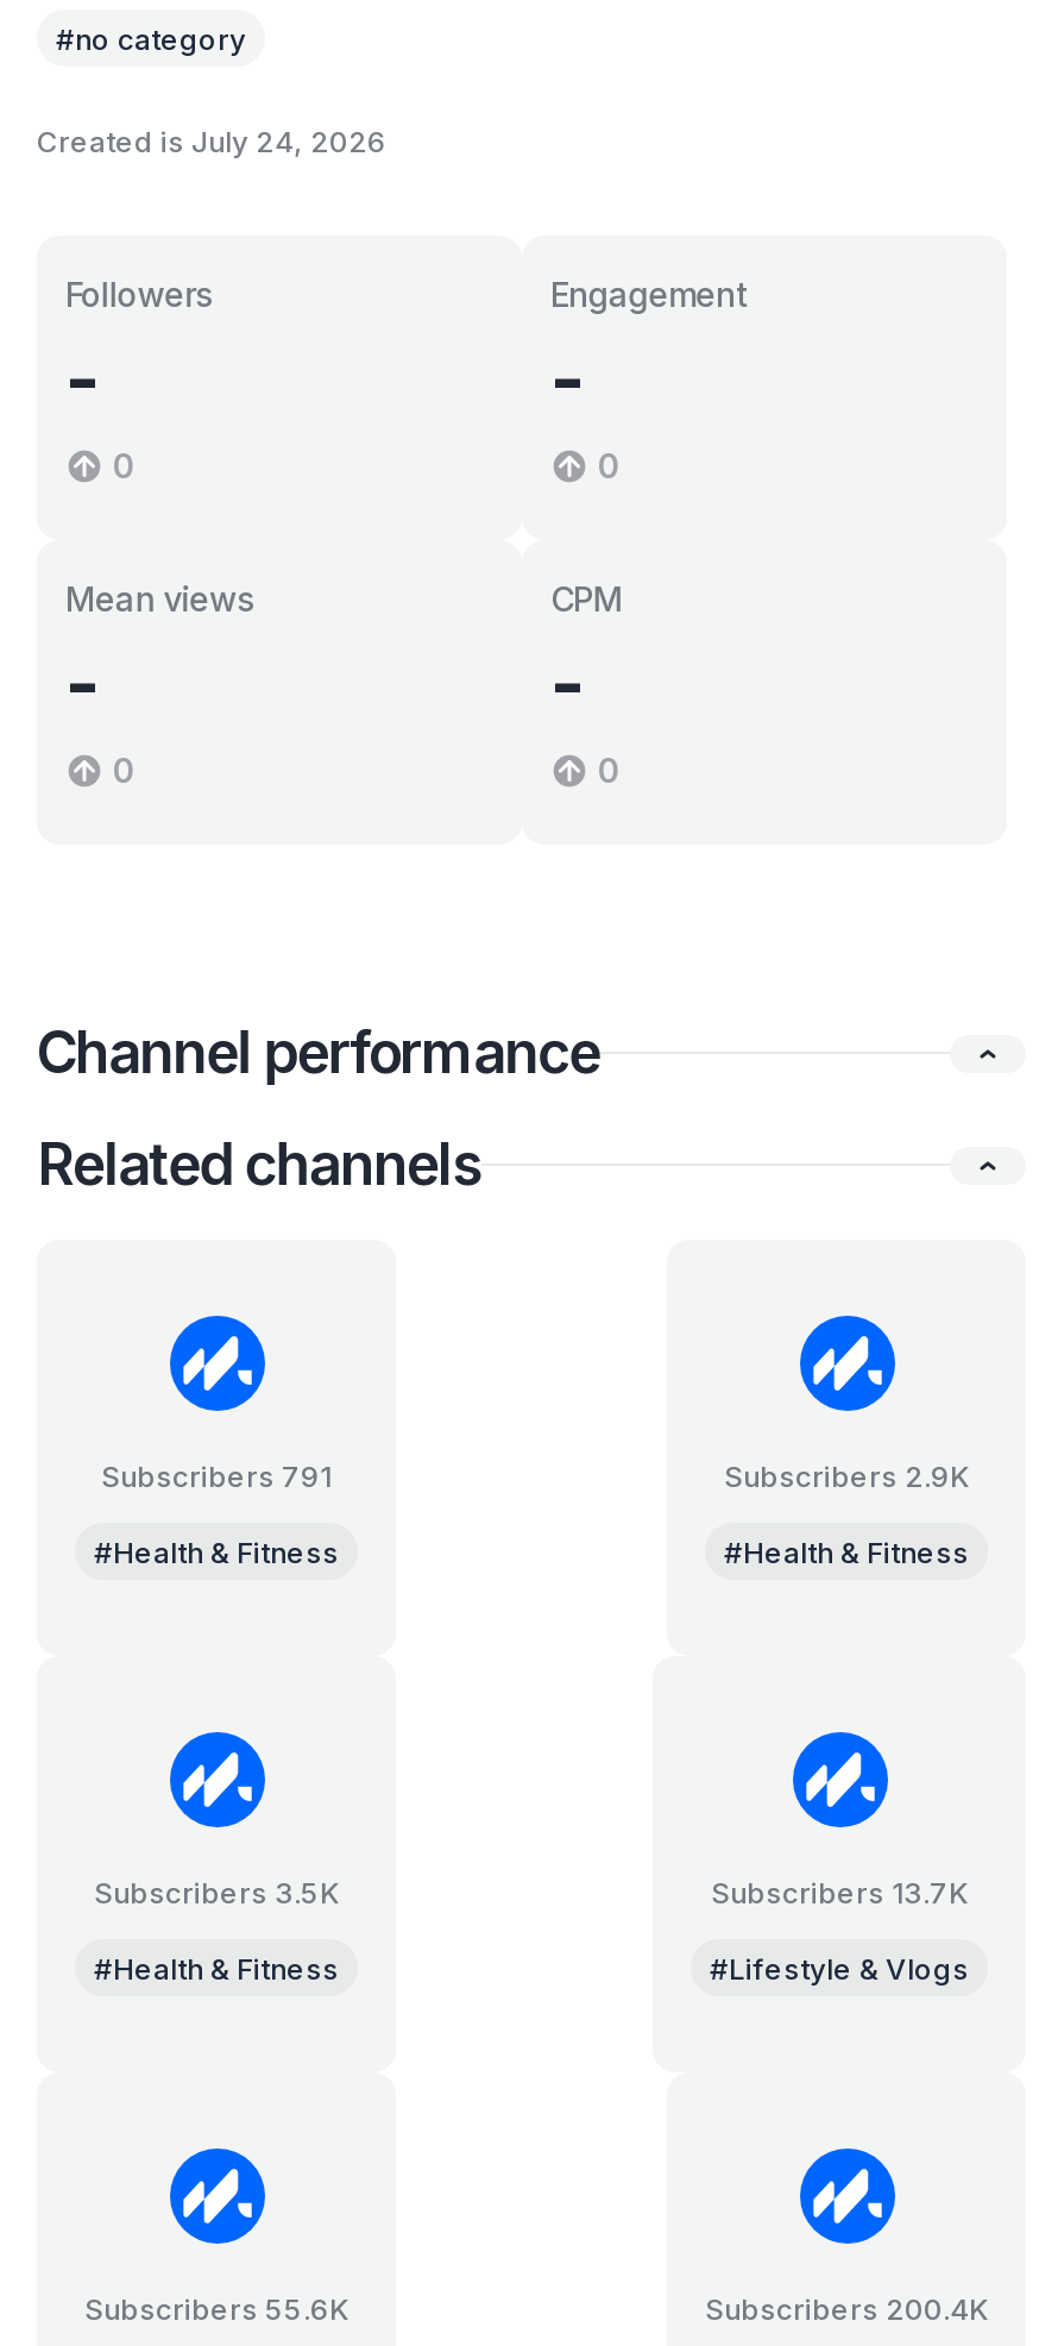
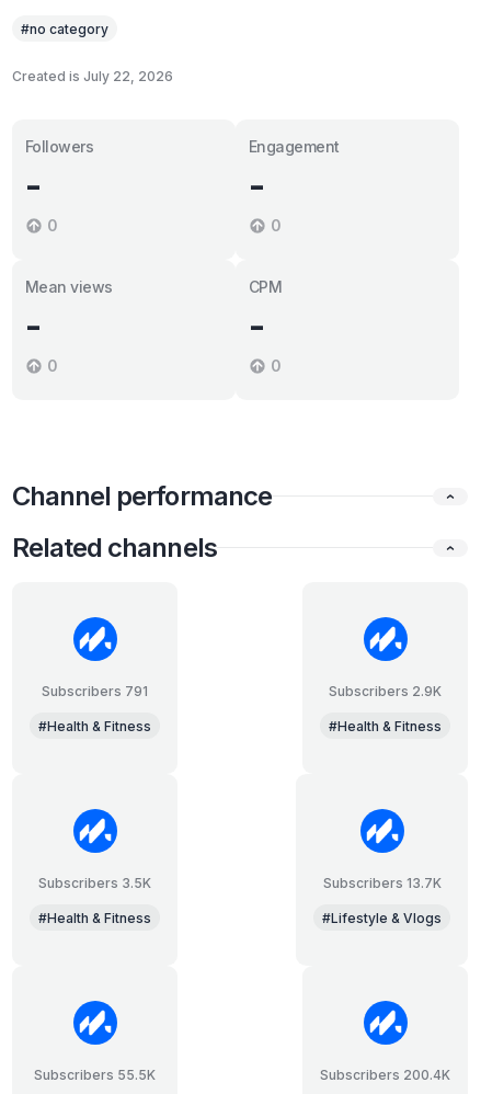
[37,124,386,159] Created is July 24, 2026 -> [12,68,173,84] Created is July 22, 2026
[84,2291,348,2327] Subscribers 55.6K -> [34,1067,156,1083] Subscribers 55.5K

